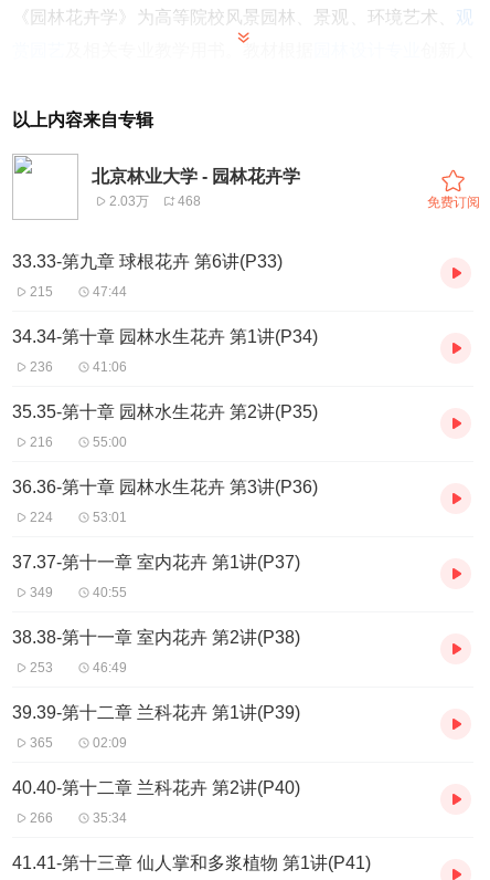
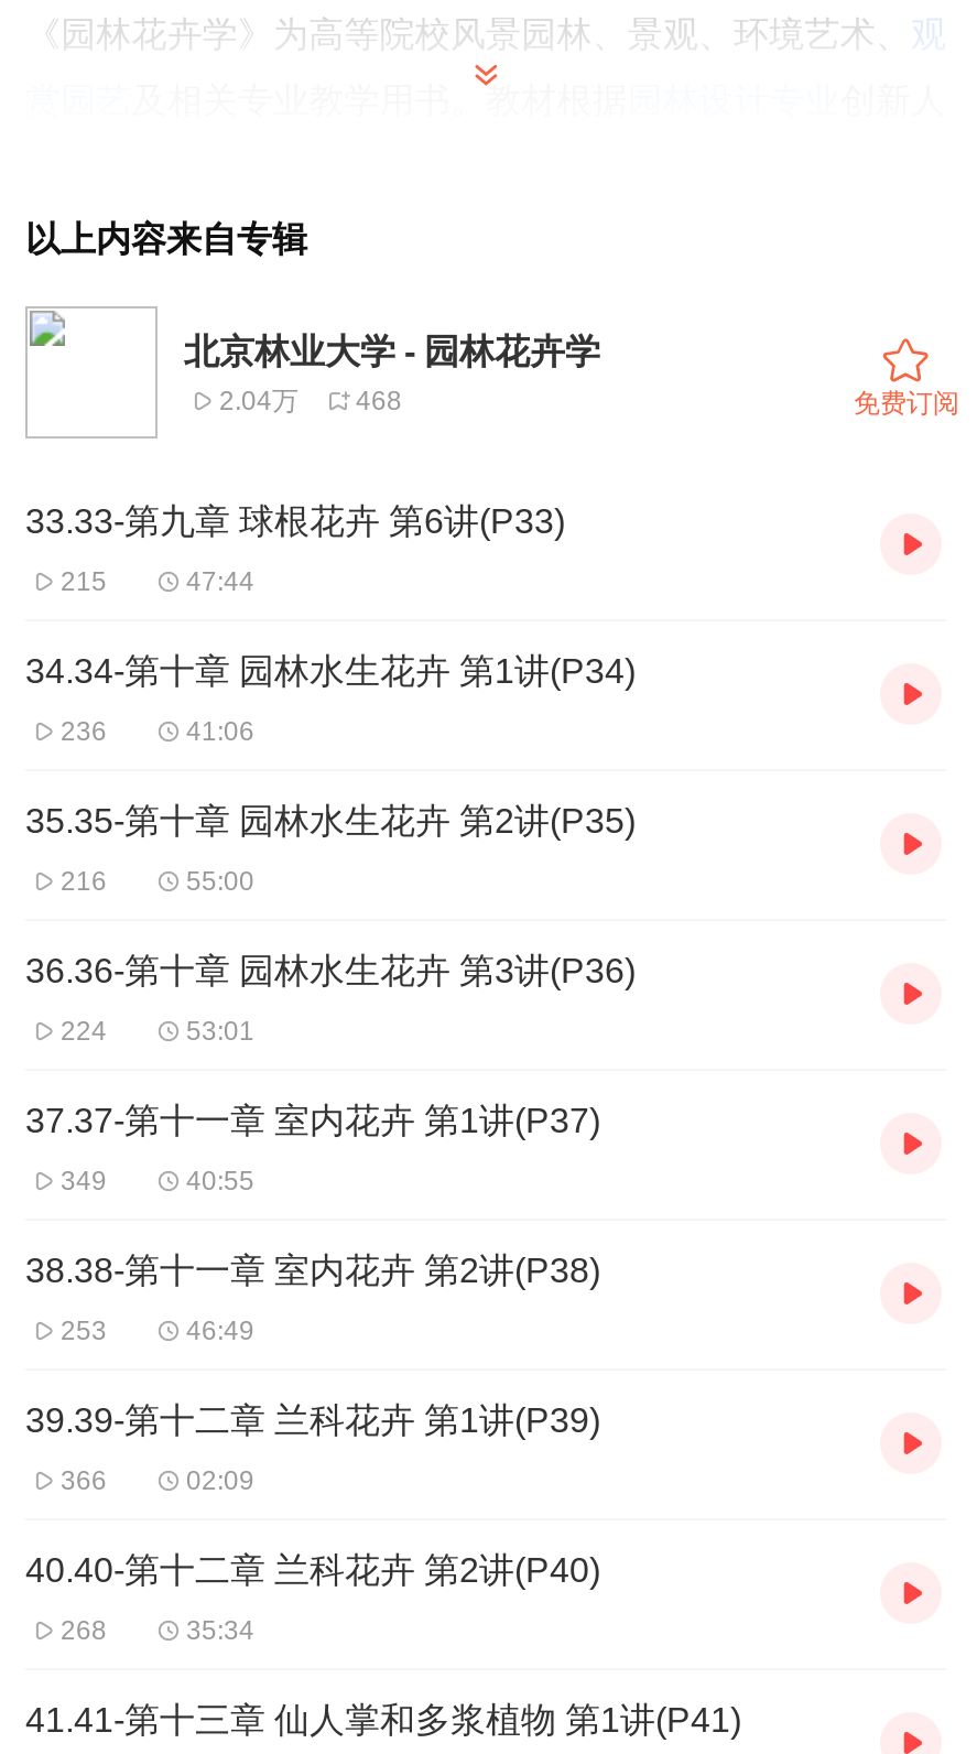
[109,193,201,208] 2.03万 468 -> [219,385,402,415] 2.04万 468
[30,735,53,750] 365 -> [61,1465,107,1496] 366
[30,810,53,826] 266 -> [61,1615,107,1646] 268

